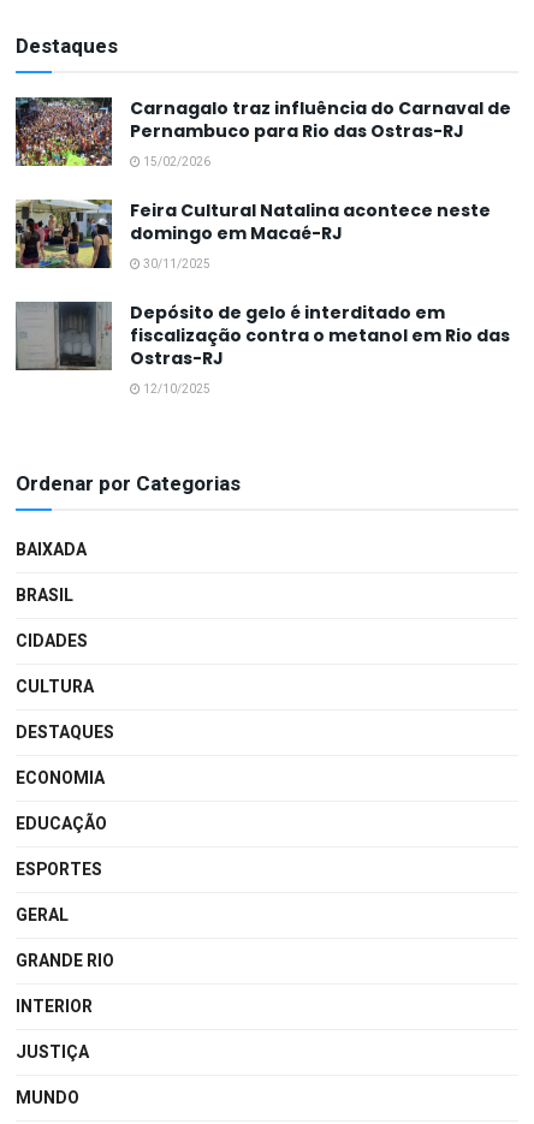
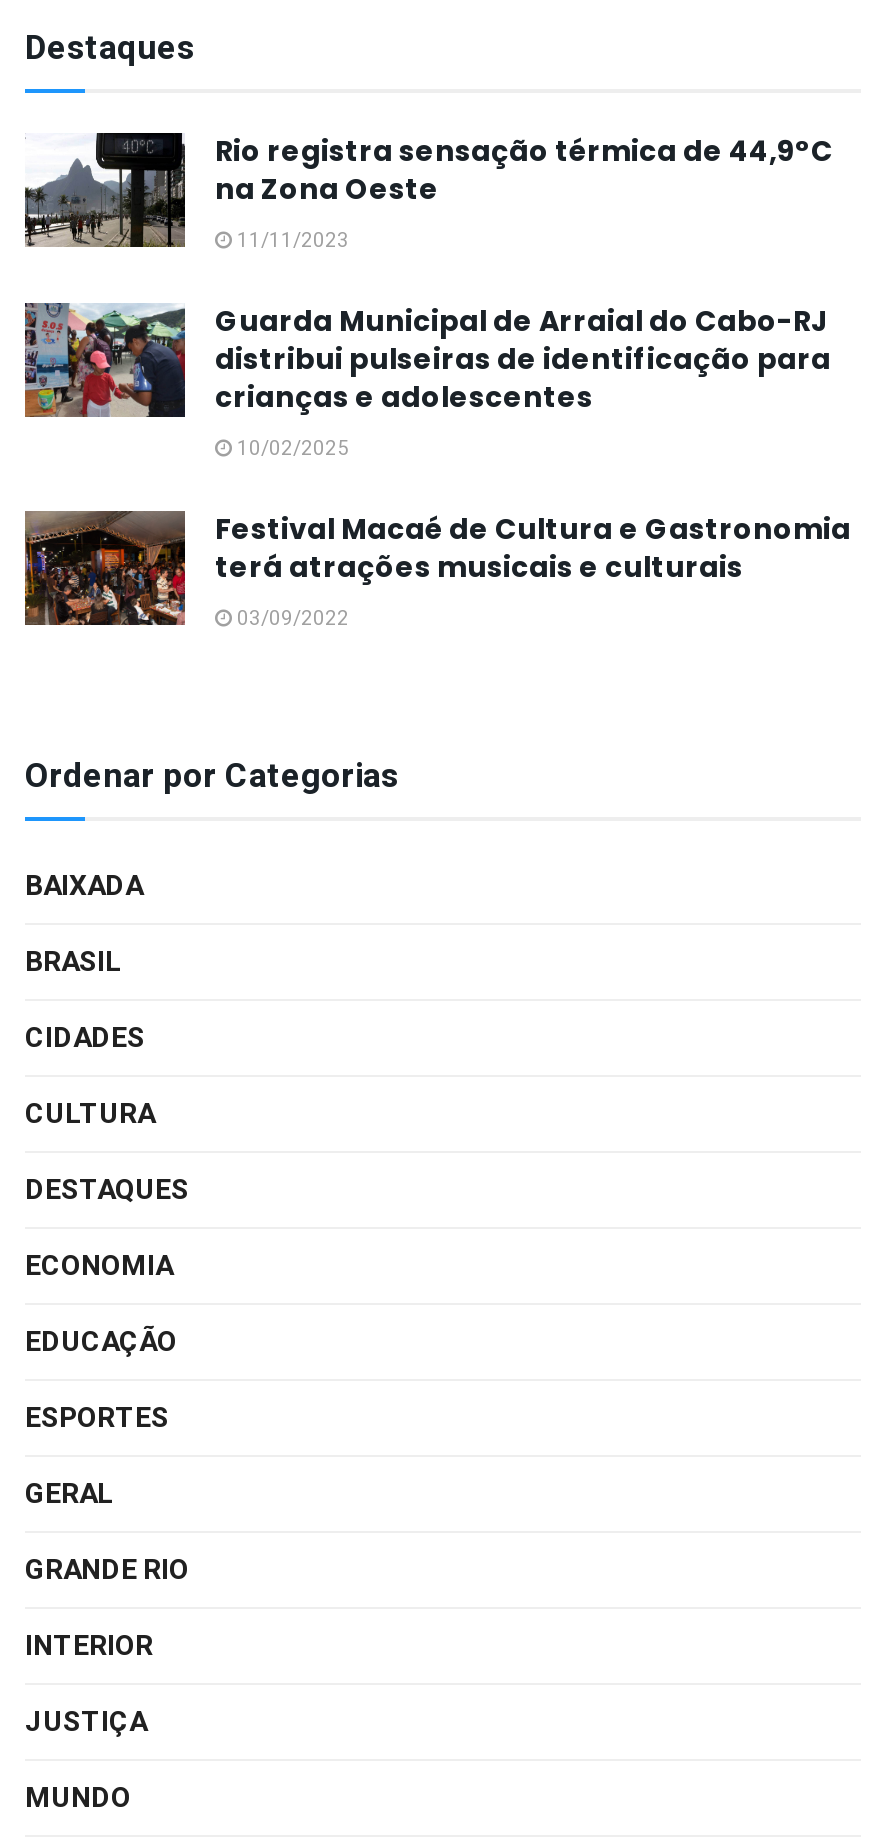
[14,96,511,171] [image] | Carnagalo traz influência do Carnaval de | Pernambuco para Rio das Ostras-RJ | 15/02/2026 -> [25,131,833,255] [image] | Rio registra sensação térmica de 44,9°C | na Zona Oeste | 11/11/2023
[14,198,491,273] [image] | Feira Cultural Natalina acontece neste | domingo em Macaé-RJ | 30/11/2025 -> [23,301,831,463] [image] | Guarda Municipal de Arraial do Cabo-RJ | distribui pulseiras de identificação para | crianças e adolescentes | 10/02/2025
[14,301,510,398] [image] | Depósito de gelo é interditado em | fiscalização contra o metanol em Rio das | Ostras-RJ | 12/10/2025 -> [23,473,851,633] [image] | Festival Macaé de Cultura e Gastronomia | terá atrações musicais e culturais | 03/09/2022

